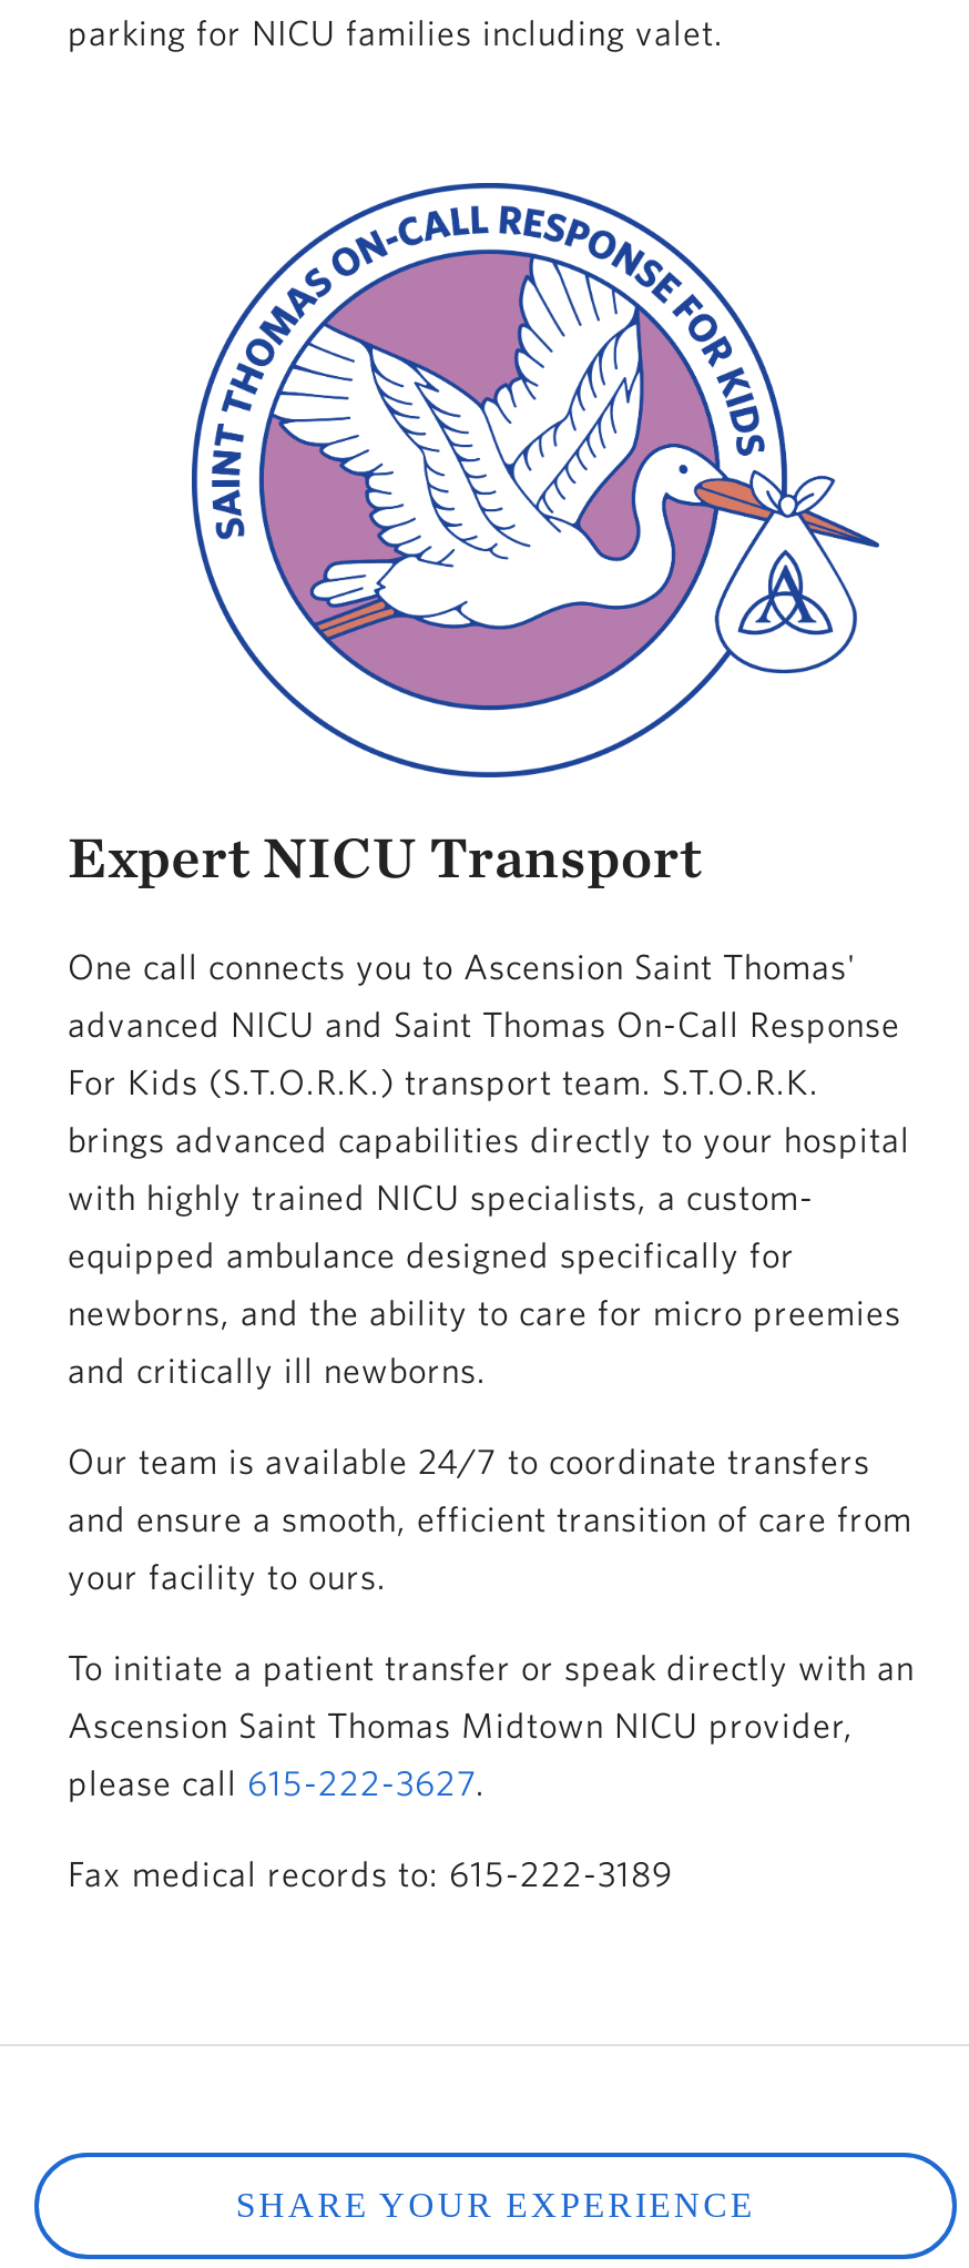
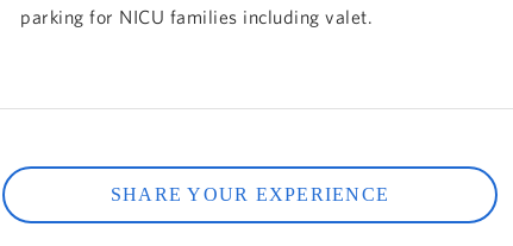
[68,180,915,1896] [image] | Expert NICU Transport | One call connects you to Ascension Saint Thomas' | advanced NICU and Saint Thomas On-Call Response | For Kids (S.T.O.R.K.) transport team. S.T.O.R.K. | brings advanced capabilities directly to your hospital | with highly trained NICU specialists, a custom- | equipped ambulance designed specifically for | newborns, and the ability to care for micro preemies | and critically ill newborns. | Our team is available 24/7 to coordinate transfers | and ensure a smooth, efficient transition of care from | your facility to ours. | To initiate a patient transfer or speak directly with an | Ascension Saint Thomas Midtown NICU provider, | please call 615-222-3627. | Fax medical records to: 615-222-3189 -> none

